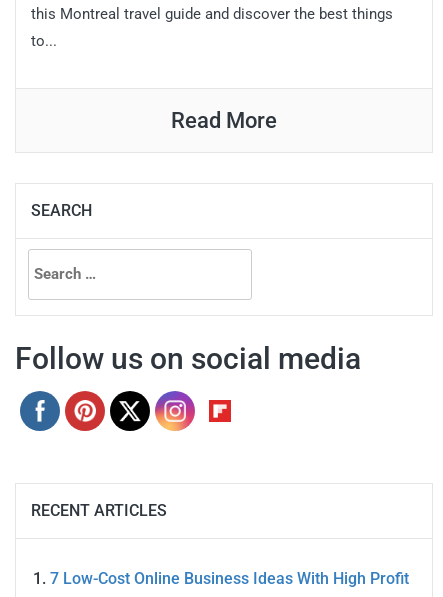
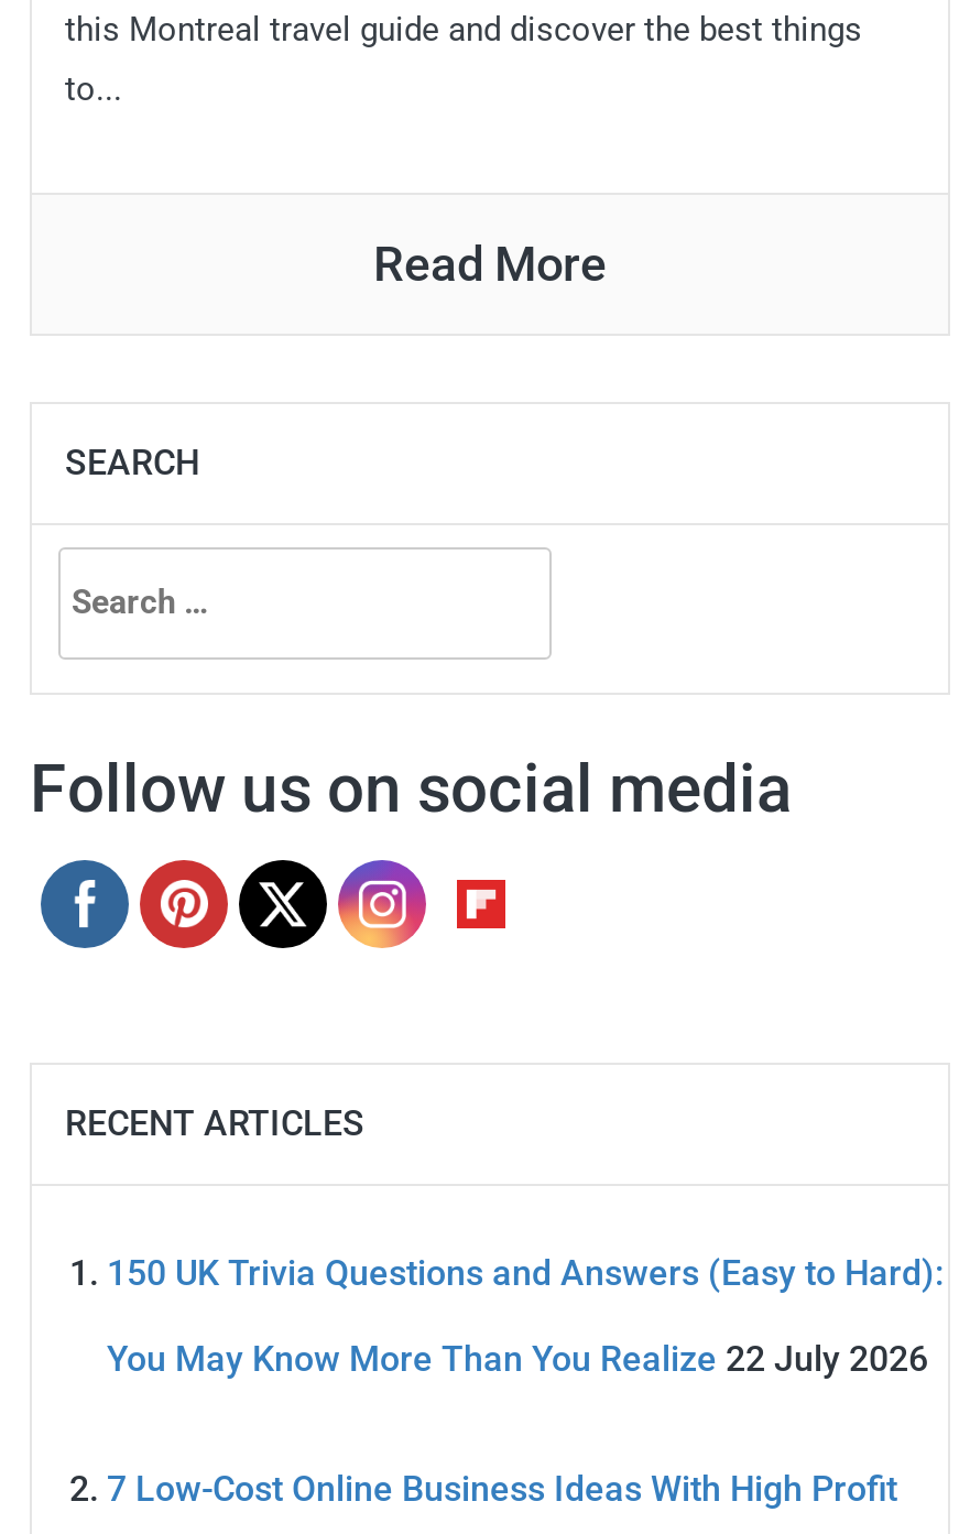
none -> [107,1253,944,1380] 150 UK Trivia Questions and Answers (Easy to Hard): | You May Know More Than You Realize 22 July 2026

